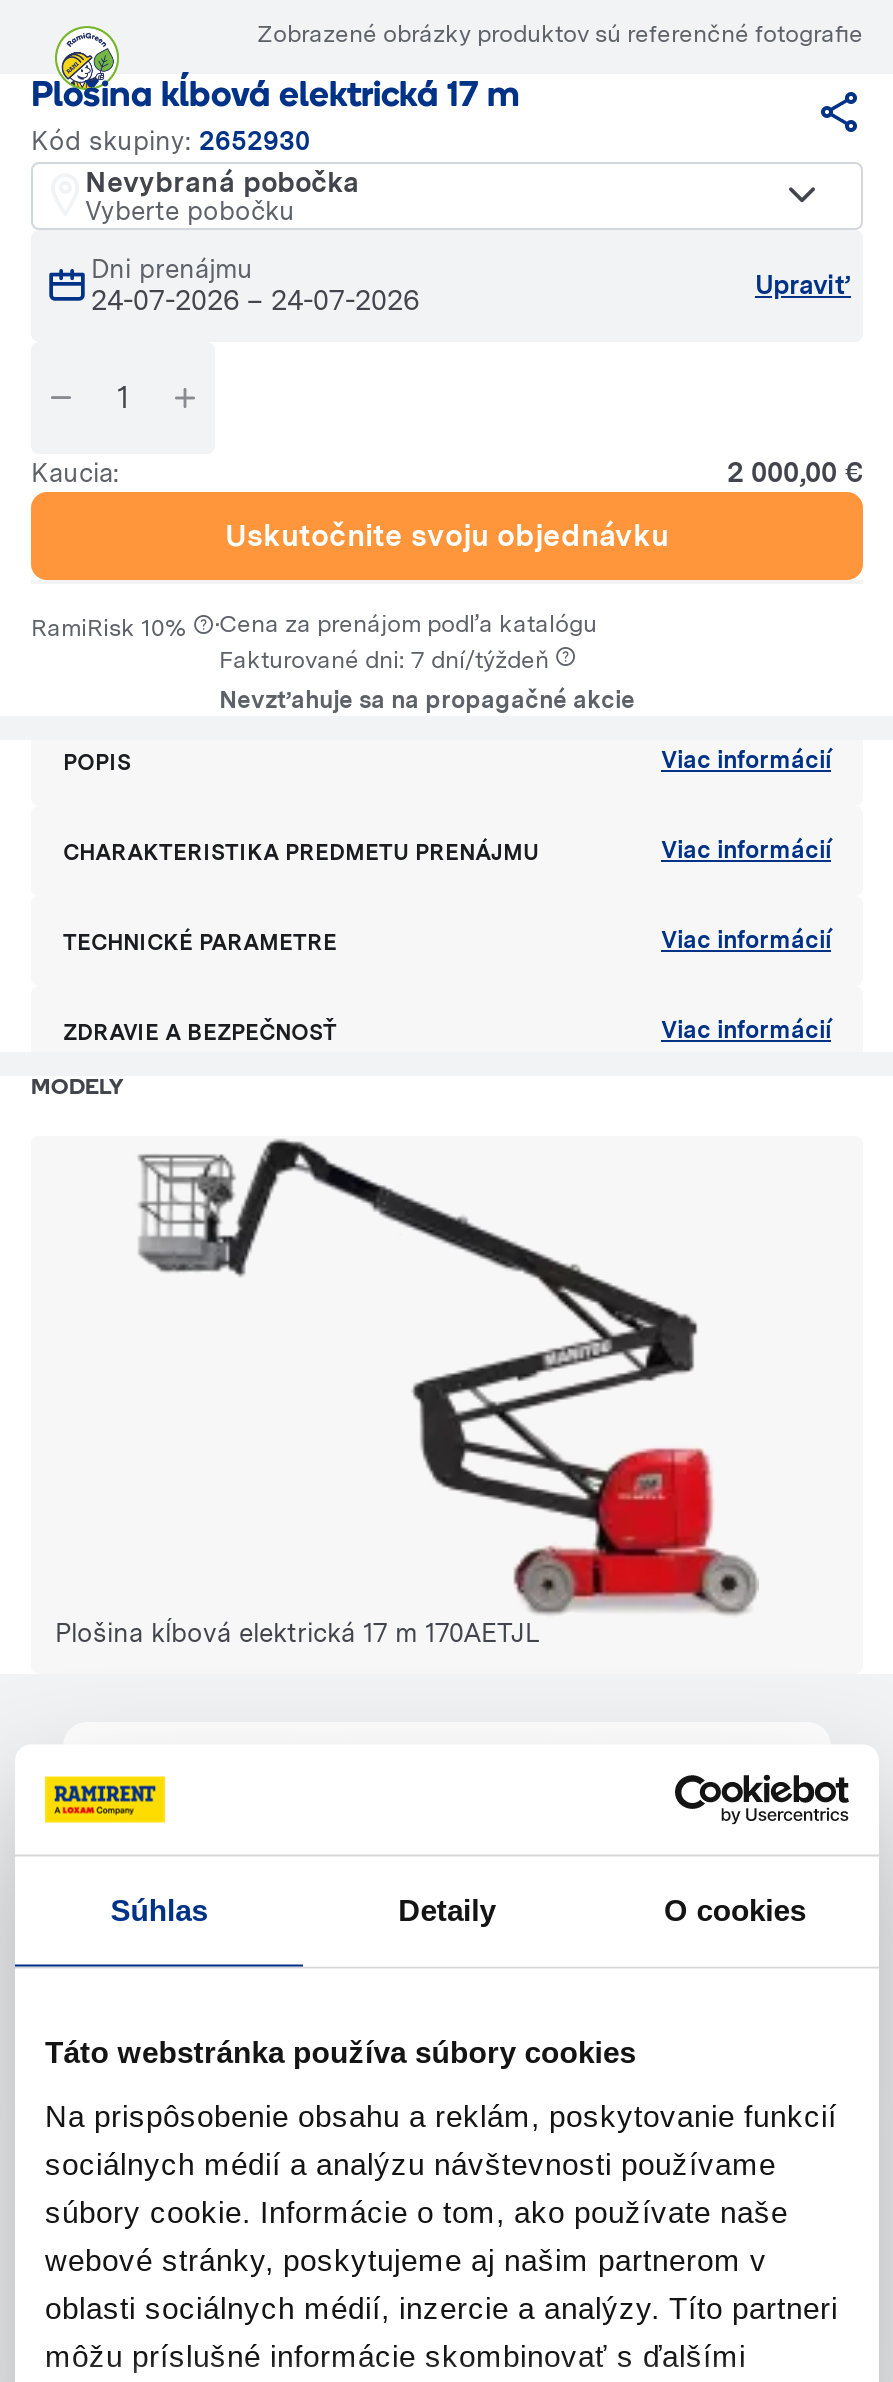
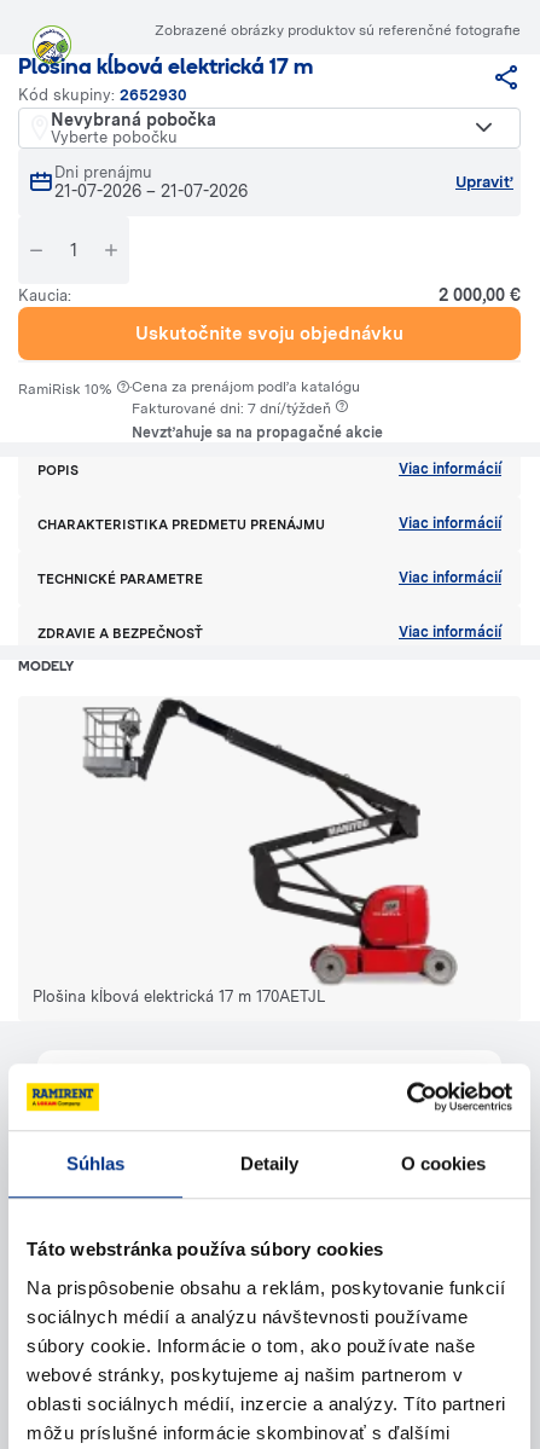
[91,284,419,316] 24-07-2026 – 24-07-2026 -> [54,181,248,201] 21-07-2026 – 21-07-2026

